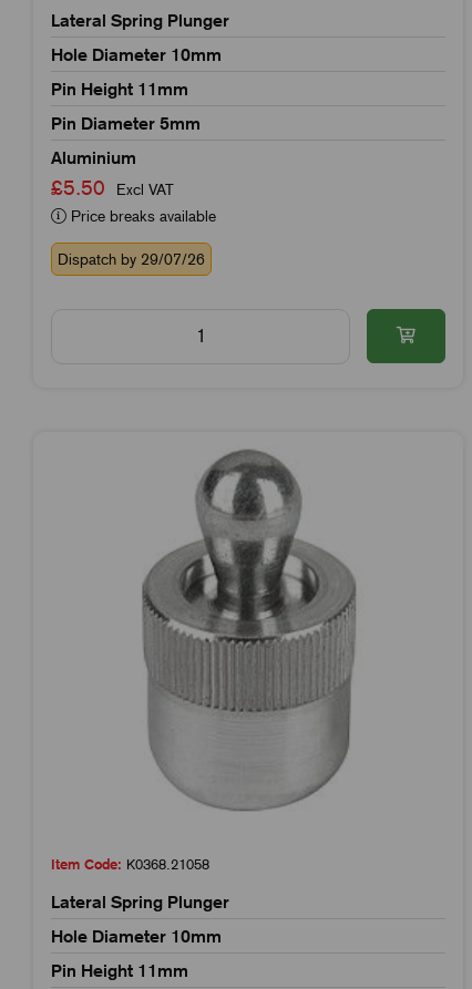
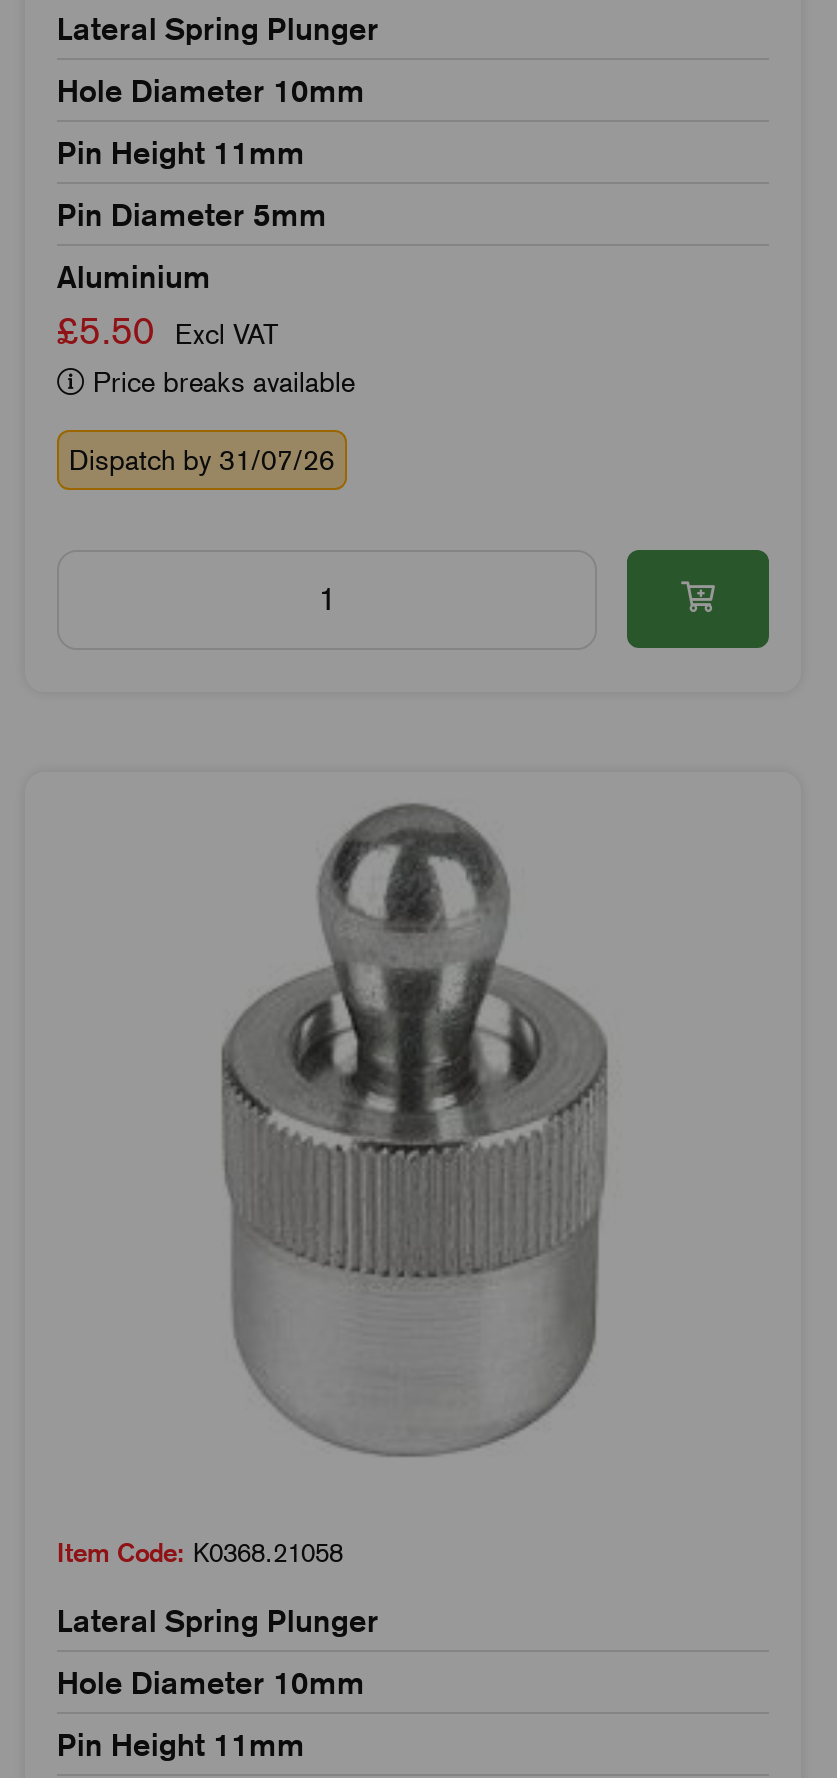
[58,250,205,268] Dispatch by 29/07/26 -> [69,443,335,475] Dispatch by 31/07/26

